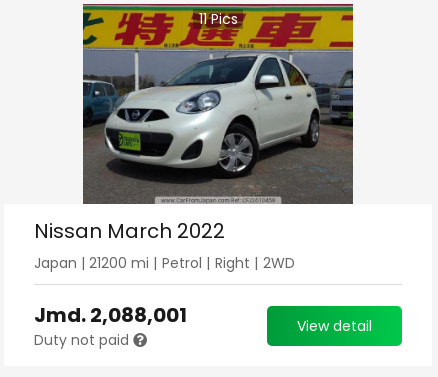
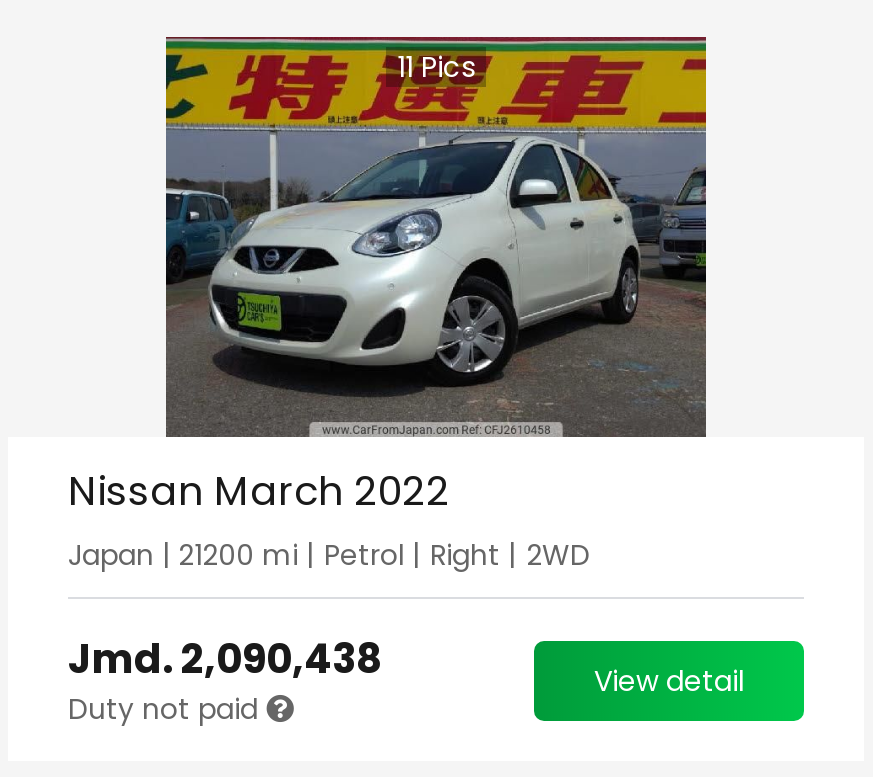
[34,301,187,329] Jmd. 2,088,001 -> [68,631,382,687] Jmd. 2,090,438

